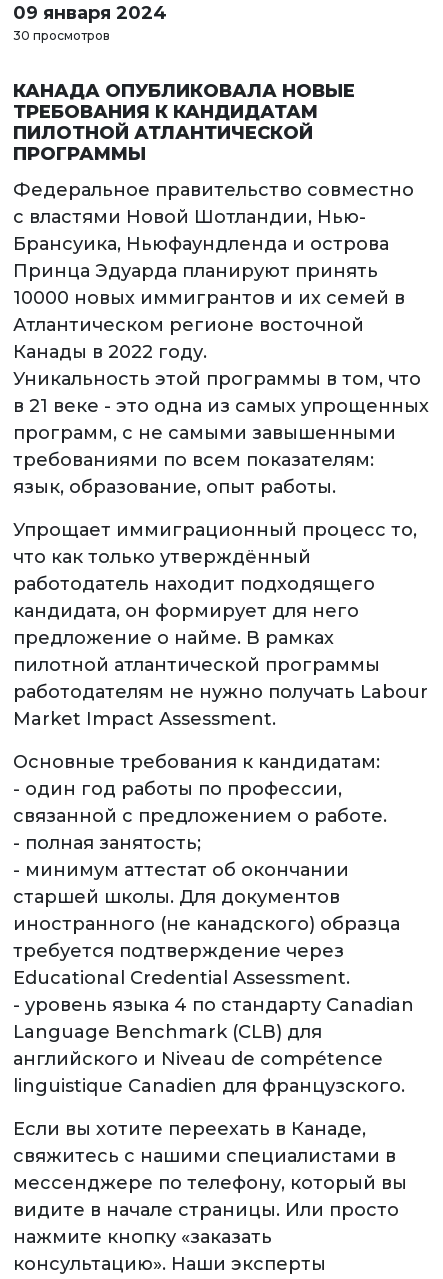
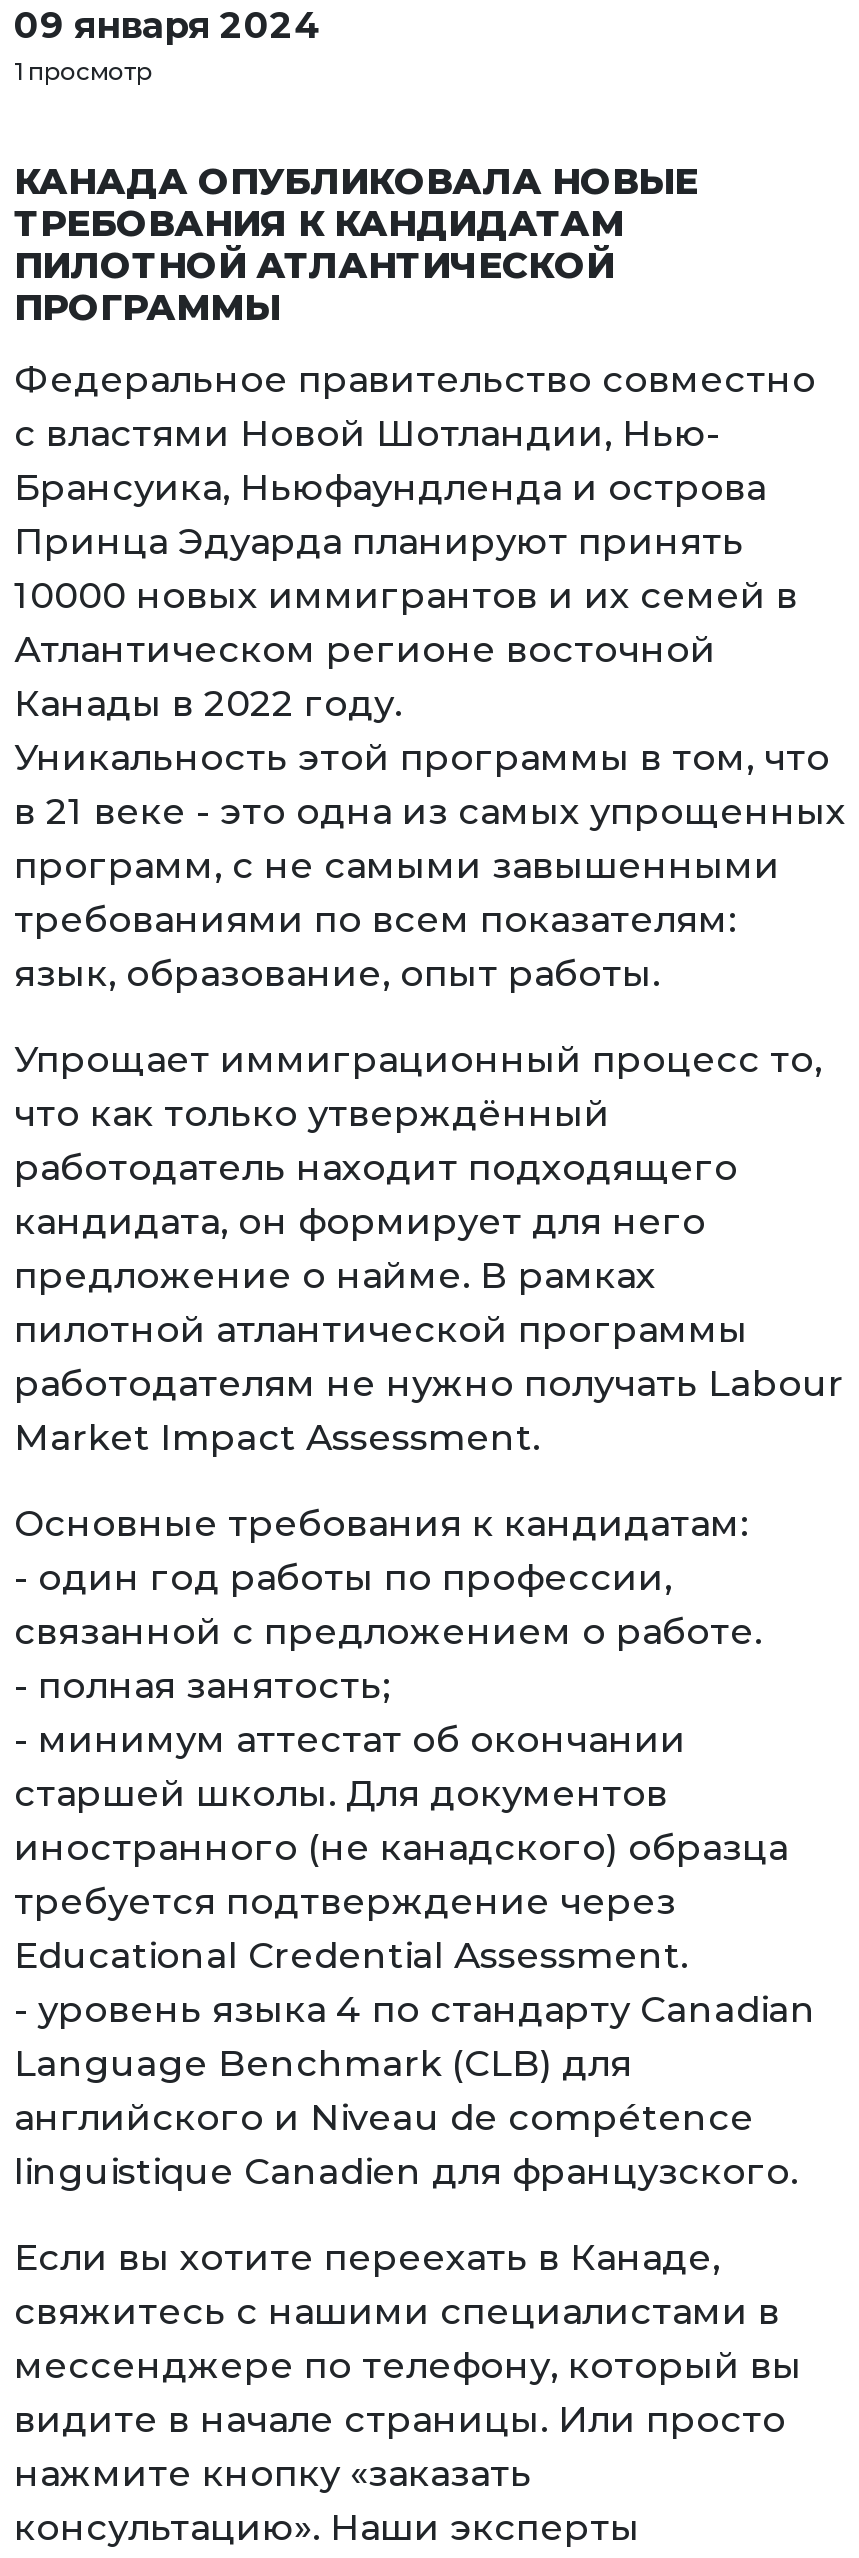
[13,28,110,43] 30 просмотров -> [14,56,152,86] 1 просмотр

